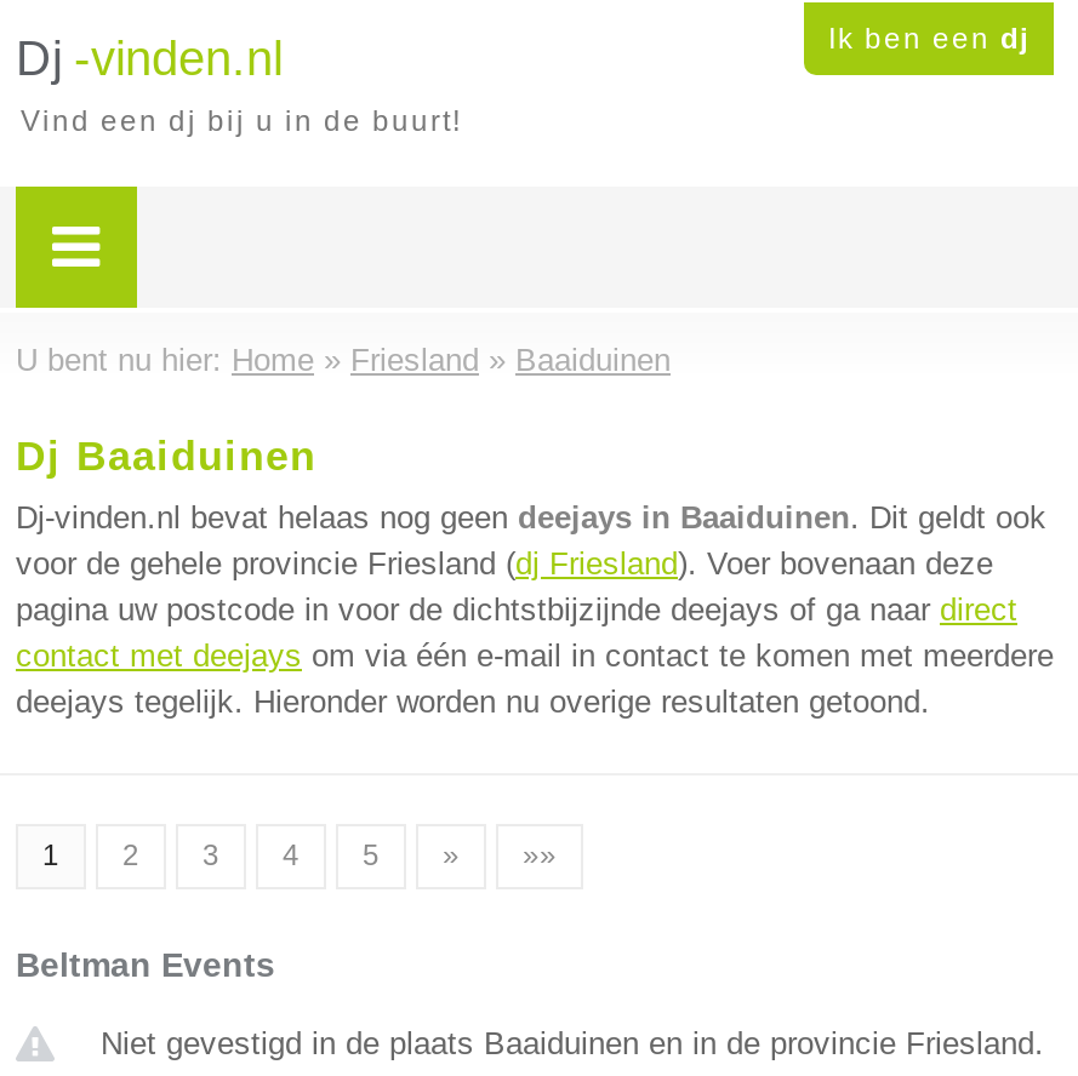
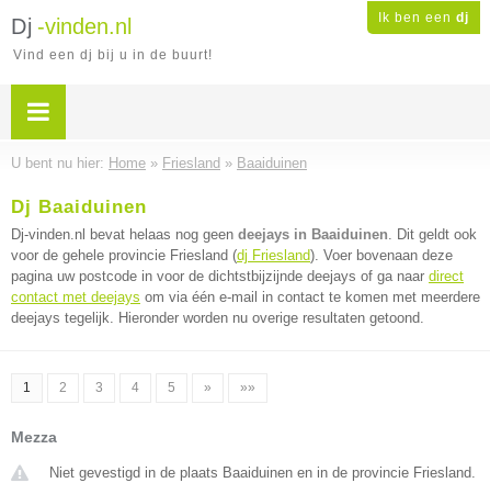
[16,945,275,984] Beltman Events -> [11,428,57,446] Mezza

